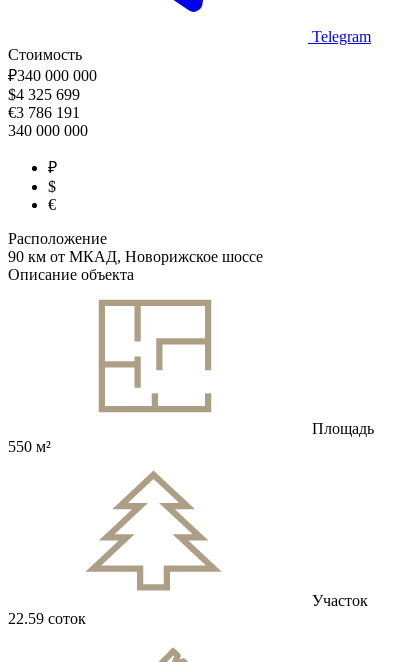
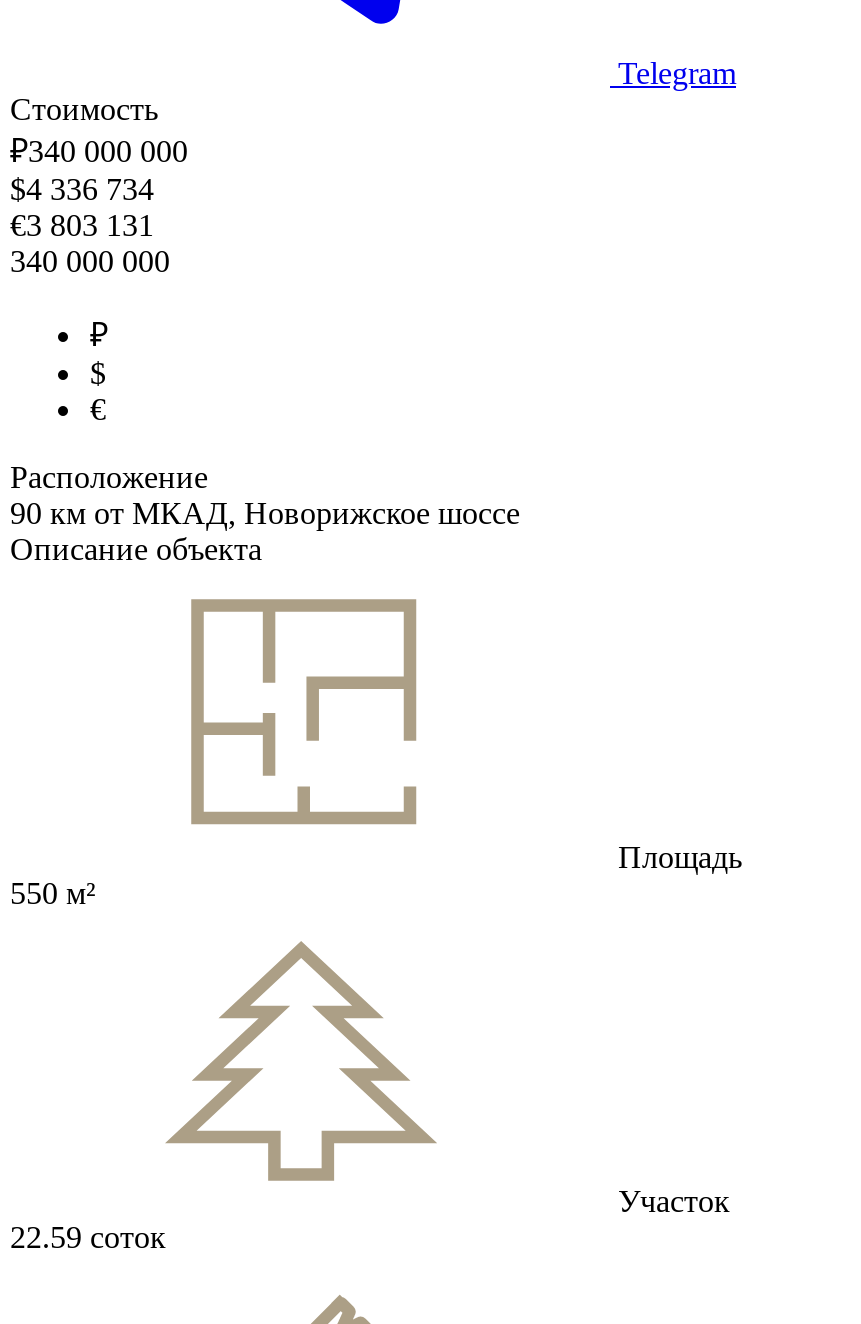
[8,85,80,102] $4 325 699 -> [10,171,154,205] $4 336 734
[8,103,80,120] €3 786 191 -> [10,207,154,241] €3 803 131

